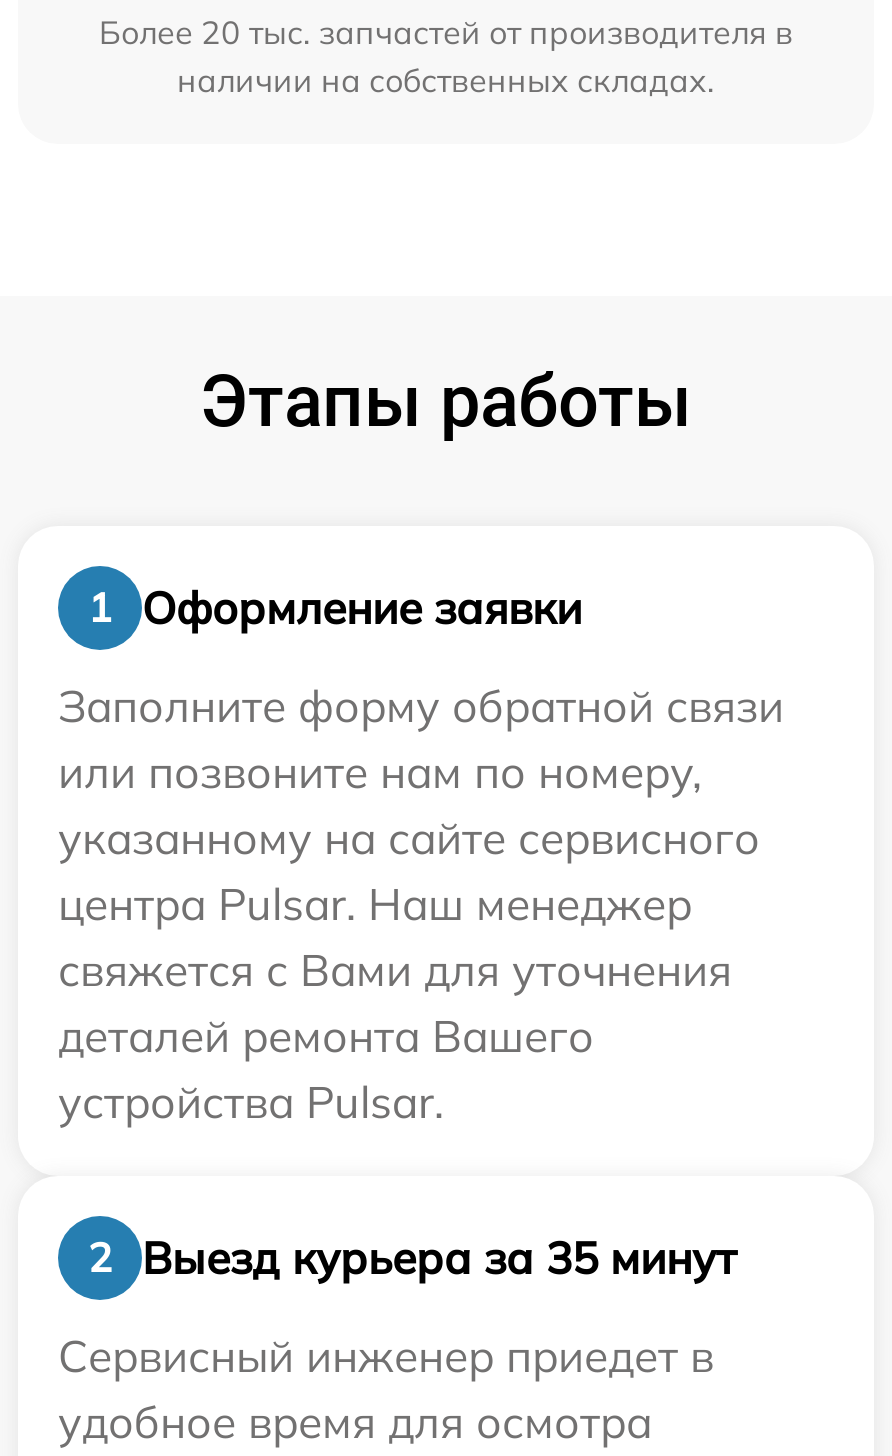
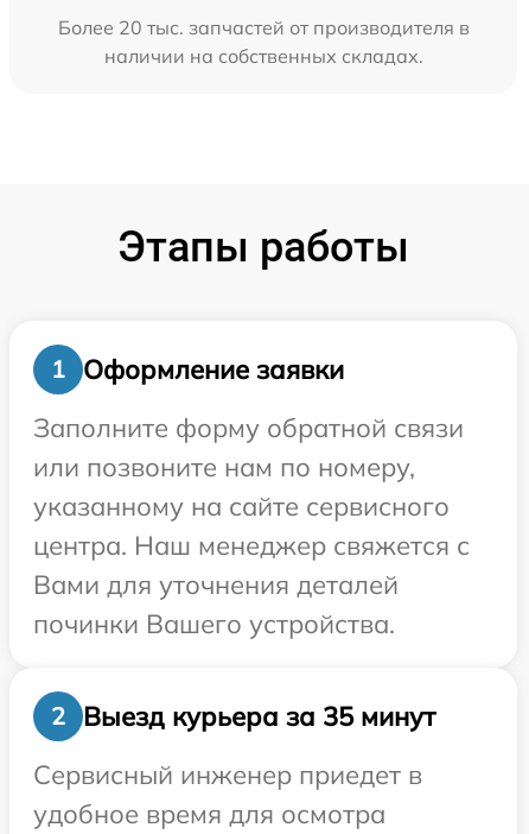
[58,877,732,1131] центра Pulsar. Наш менеджер | свяжется с Вами для уточнения | деталей ремонта Вашего | устройства Pulsar. -> [33,529,470,641] центра. Наш менеджер свяжется с | Вами для уточнения деталей | починки Вашего устройства.

